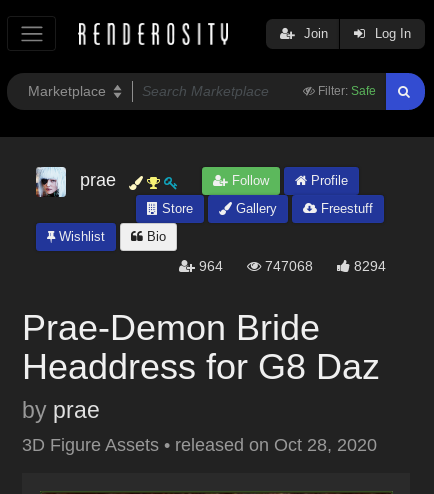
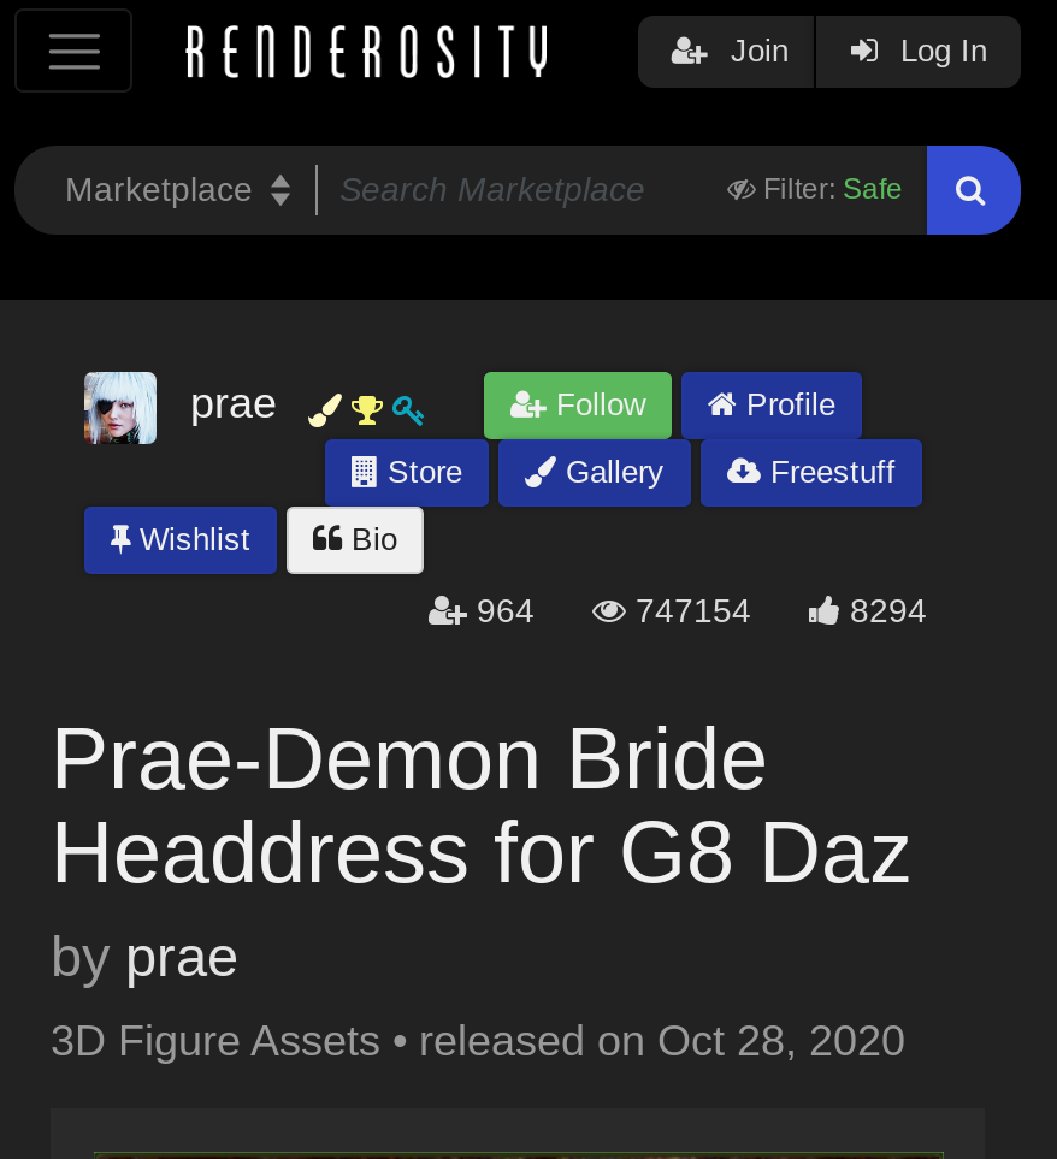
[261,258,313,274] 747068 -> [626,591,751,630] 747154

